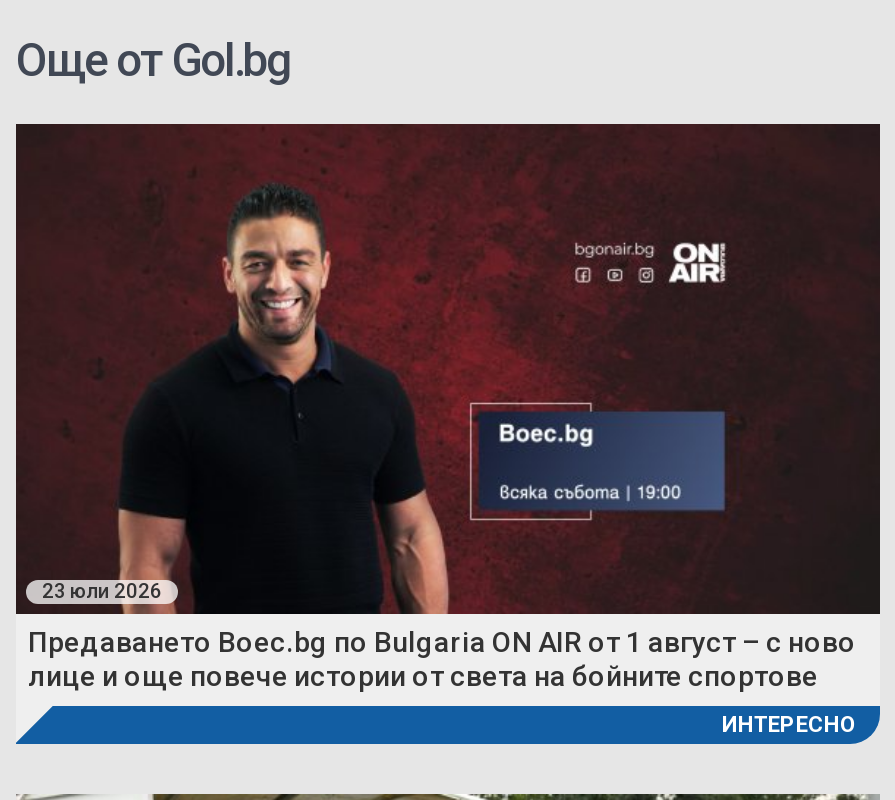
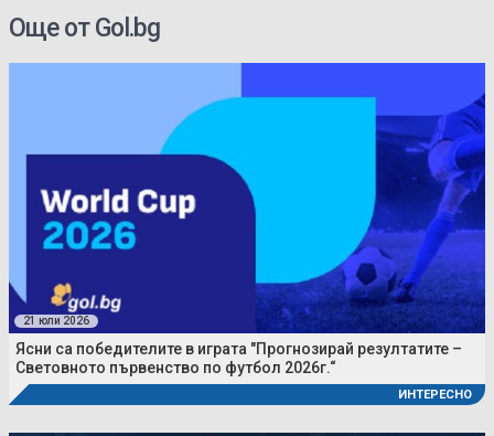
[14,122,882,610] [image] | 23 юли 2026 -> [8,62,486,331] [image] | 21 юли 2026
[28,625,856,691] Предаването Boec.bg по Bulgaria ON AIR от 1 август – с ново | лице и още повече истории от света на бойните спортове -> [15,340,462,376] Ясни са победителите в играта "Прогнозирай резултатите – | Световното първенство по футбол 2026г.“

